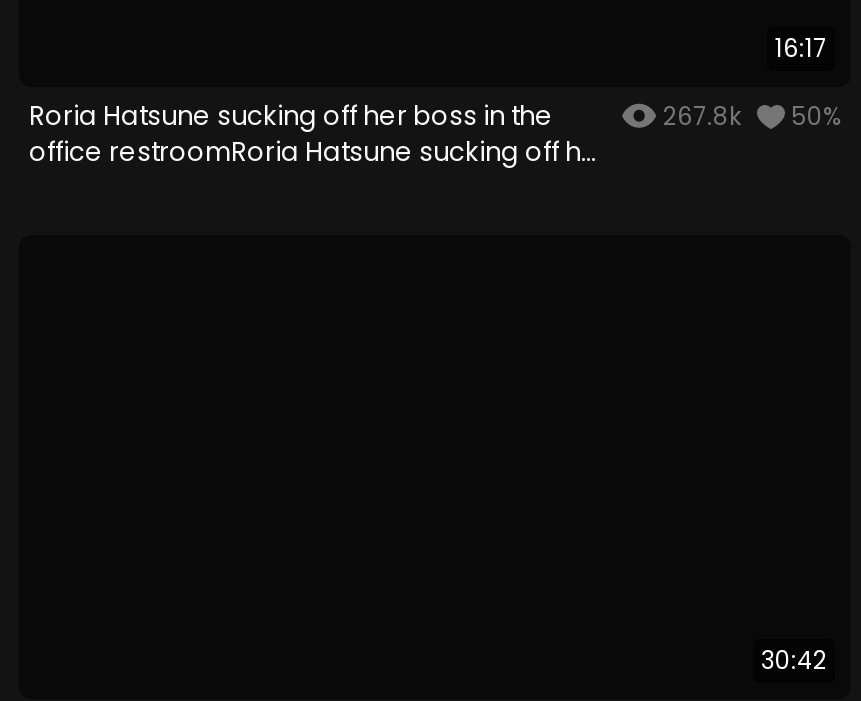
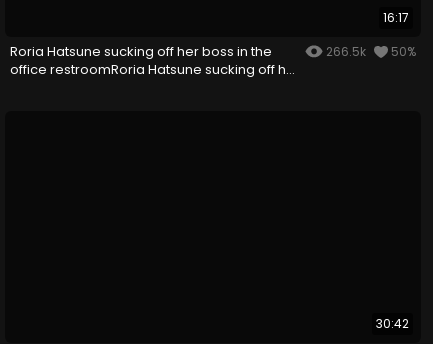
[657,99,841,133] 267.8k 50% -> [323,43,416,60] 266.5k 50%

